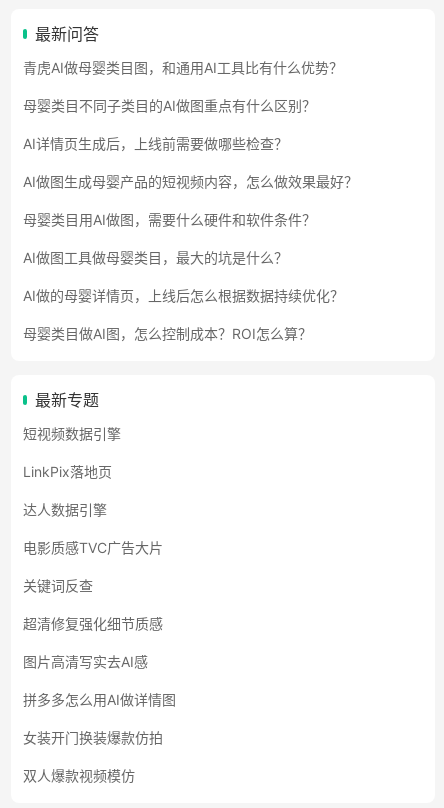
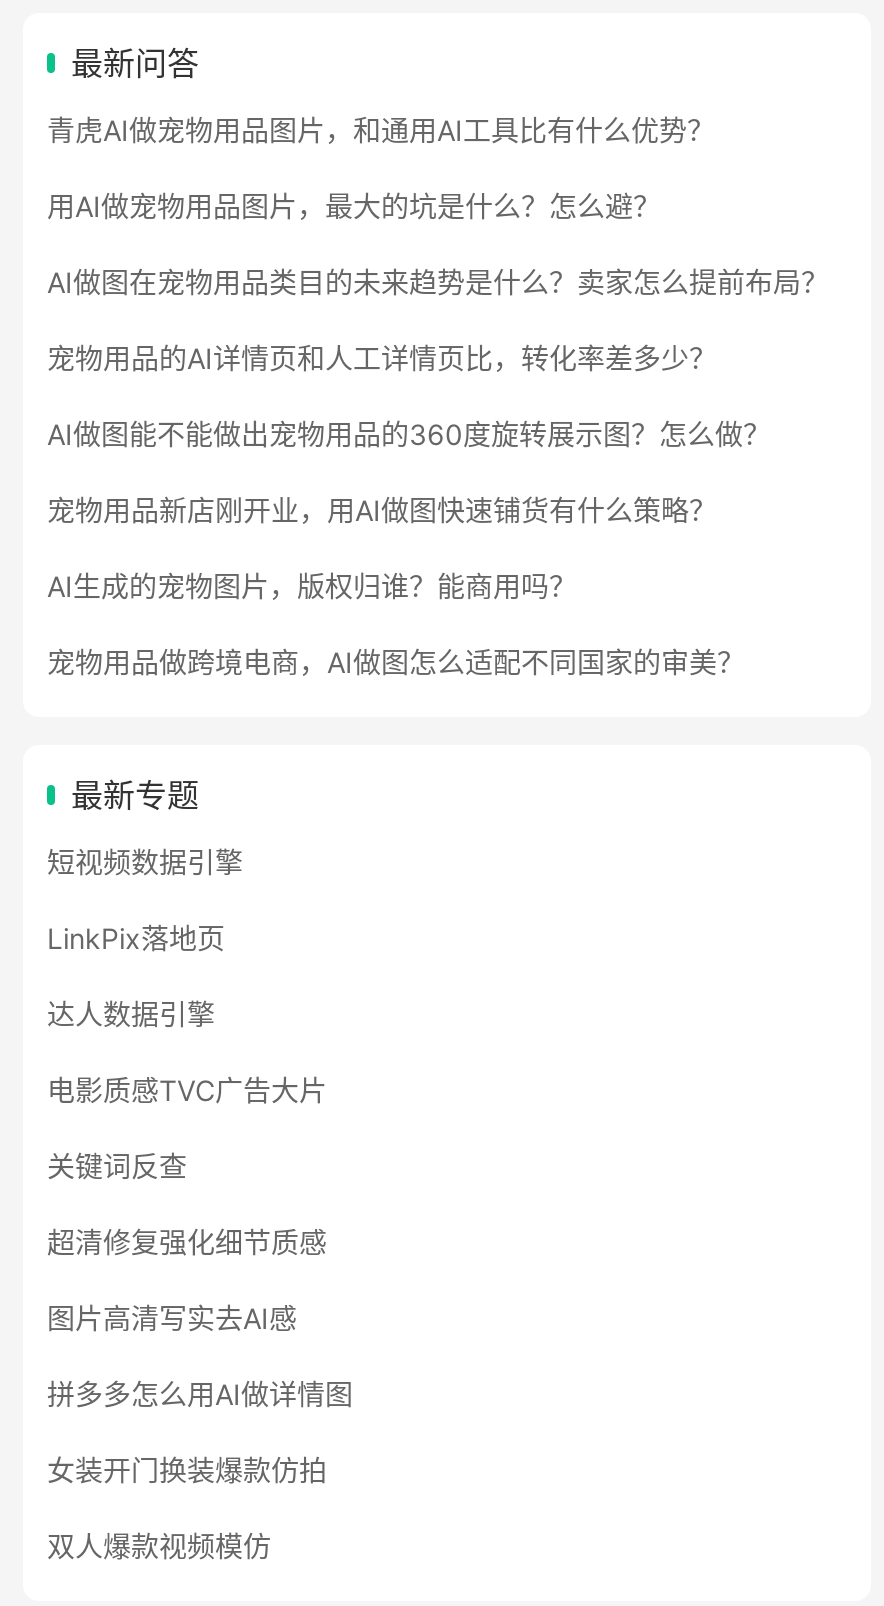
[23,59,343,76] 青虎AI做母婴类目图，和通用AI工具比有什么优势？ -> [47,113,715,147] 青虎AI做宠物用品图片，和通用AI工具比有什么优势？
[23,97,316,114] 母婴类目不同子类目的AI做图重点有什么区别？ -> [47,189,661,223] 用AI做宠物用品图片，最大的坑是什么？怎么避？
[23,135,288,152] AI详情页生成后，上线前需要做哪些检查？ -> [47,265,829,299] AI做图在宠物用品类目的未来趋势是什么？卖家怎么提前布局？
[23,173,358,190] AI做图生成母婴产品的短视频内容，怎么做效果最好？ -> [47,341,717,375] 宠物用品的AI详情页和人工详情页比，转化率差多少？
[23,211,316,228] 母婴类目用AI做图，需要什么硬件和软件条件？ -> [47,417,771,451] AI做图能不能做出宠物用品的360度旋转展示图？怎么做？
[23,249,288,266] AI做图工具做母婴类目，最大的坑是什么？ -> [47,493,717,527] 宠物用品新店刚开业，用AI做图快速铺货有什么策略？
[23,287,344,304] AI做的母婴详情页，上线后怎么根据数据持续优化？ -> [47,569,577,603] AI生成的宠物图片，版权归谁？能商用吗？
[23,325,312,342] 母婴类目做AI图，怎么控制成本？ROI怎么算？ -> [47,645,745,679] 宠物用品做跨境电商，AI做图怎么适配不同国家的审美？

